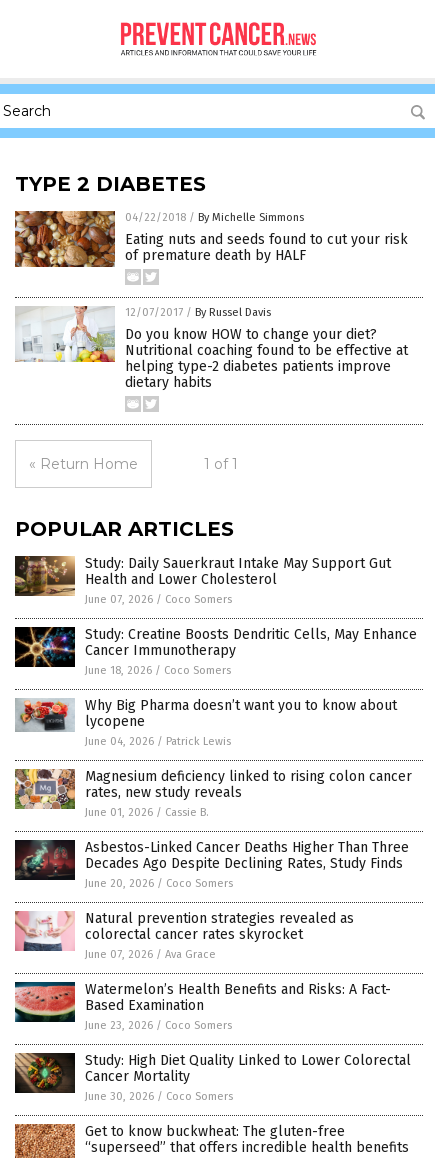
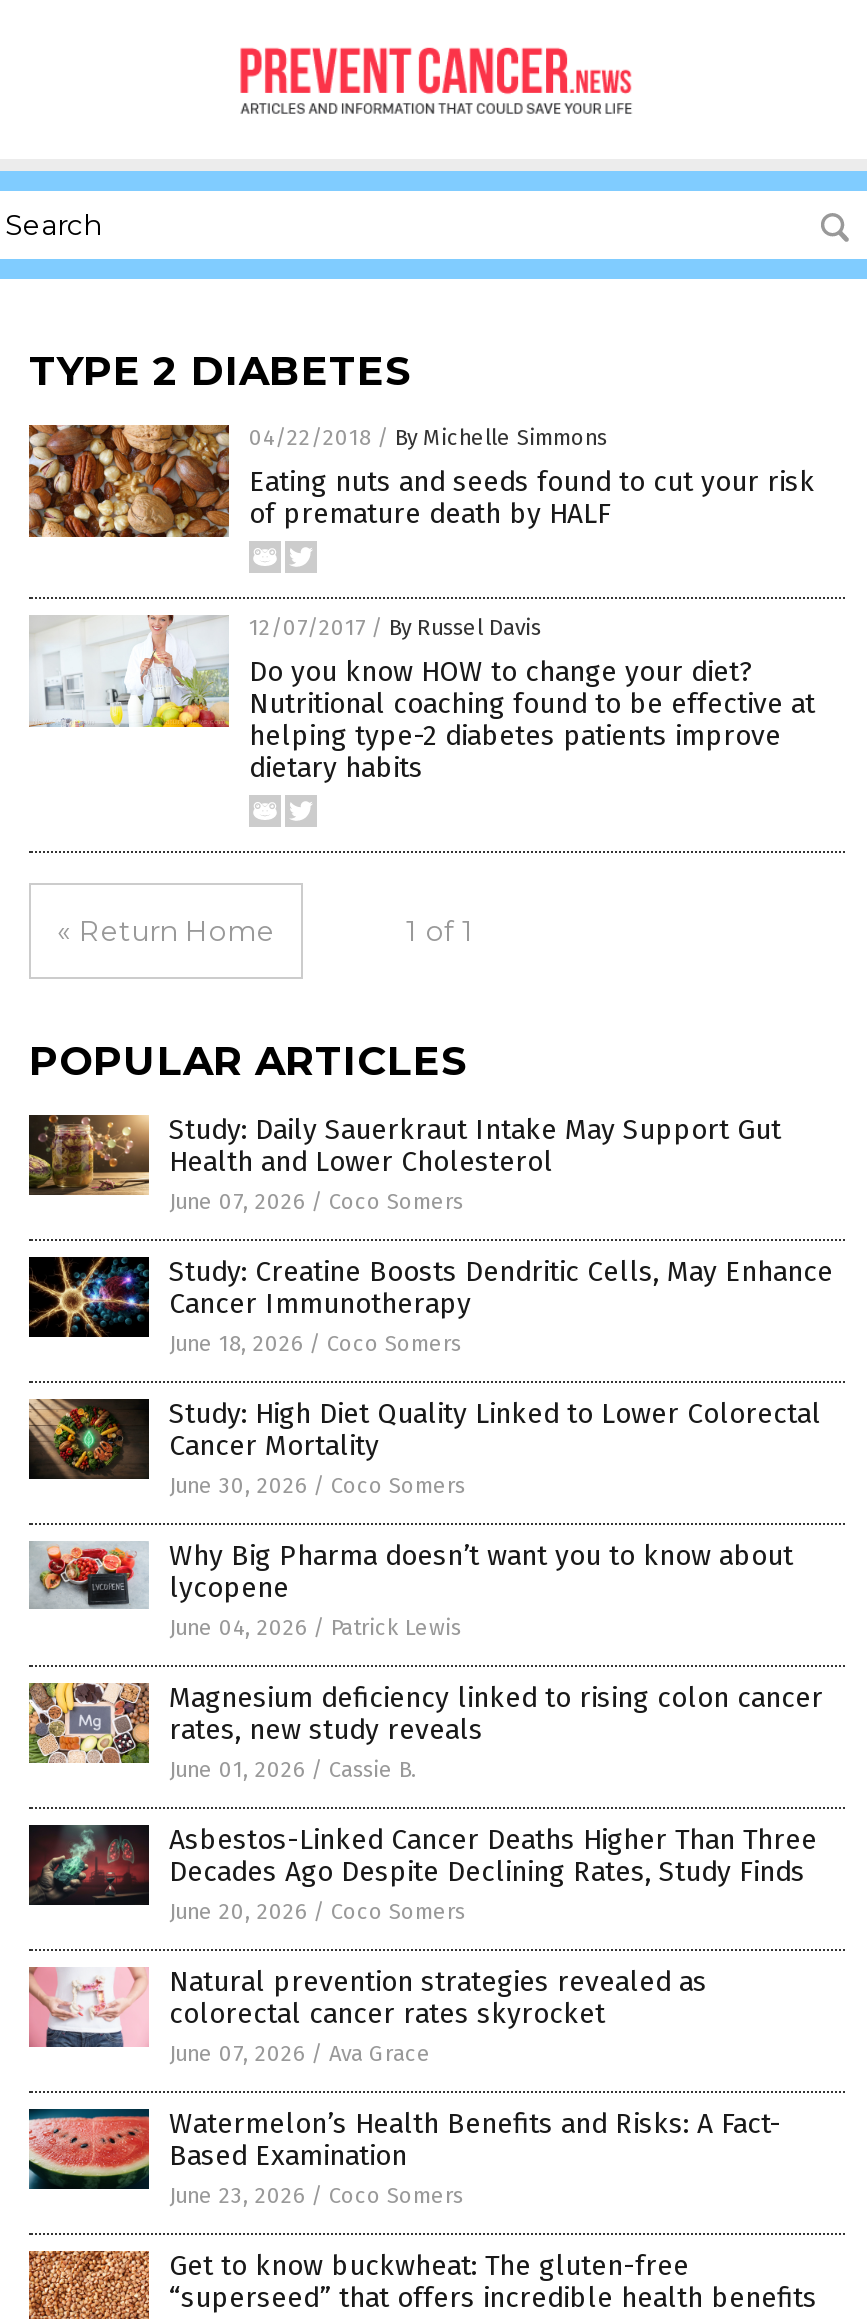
moved [15,693,412,1032] -> [29,1531,823,2209]: [image] | Why Big Pharma doesn’t want you to know about | lycopene | ... | Based Examination | June 23, 2026 / Coco Somers
moved [14,1052,411,1103] -> [29,1397,821,1499]: [image] | Study: High Diet Quality Linked to Lower Colorectal | Cancer Mortality | June 30, 2026 / Coco Somers

